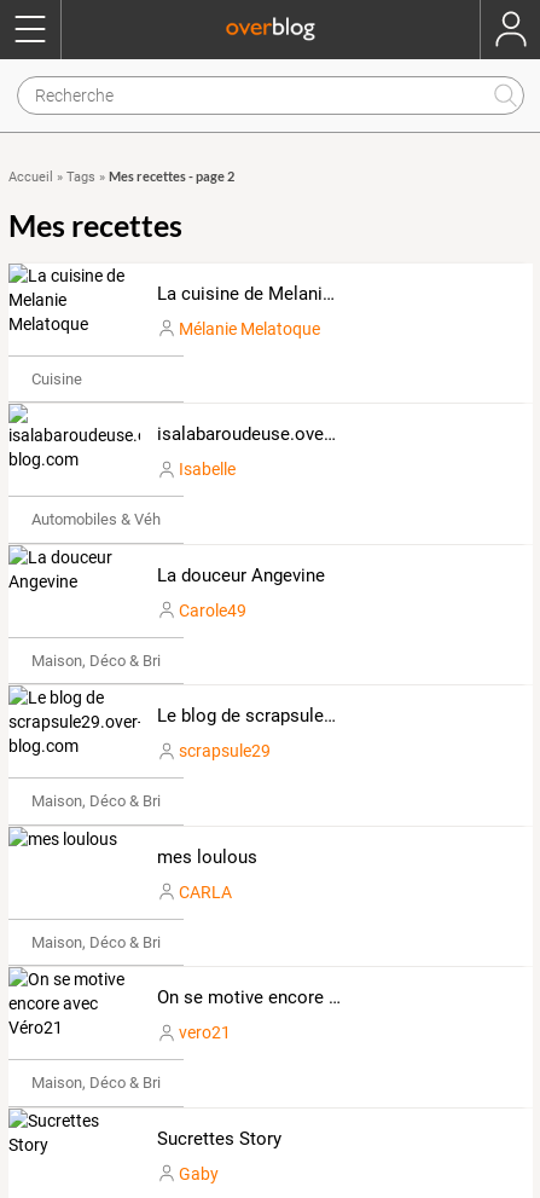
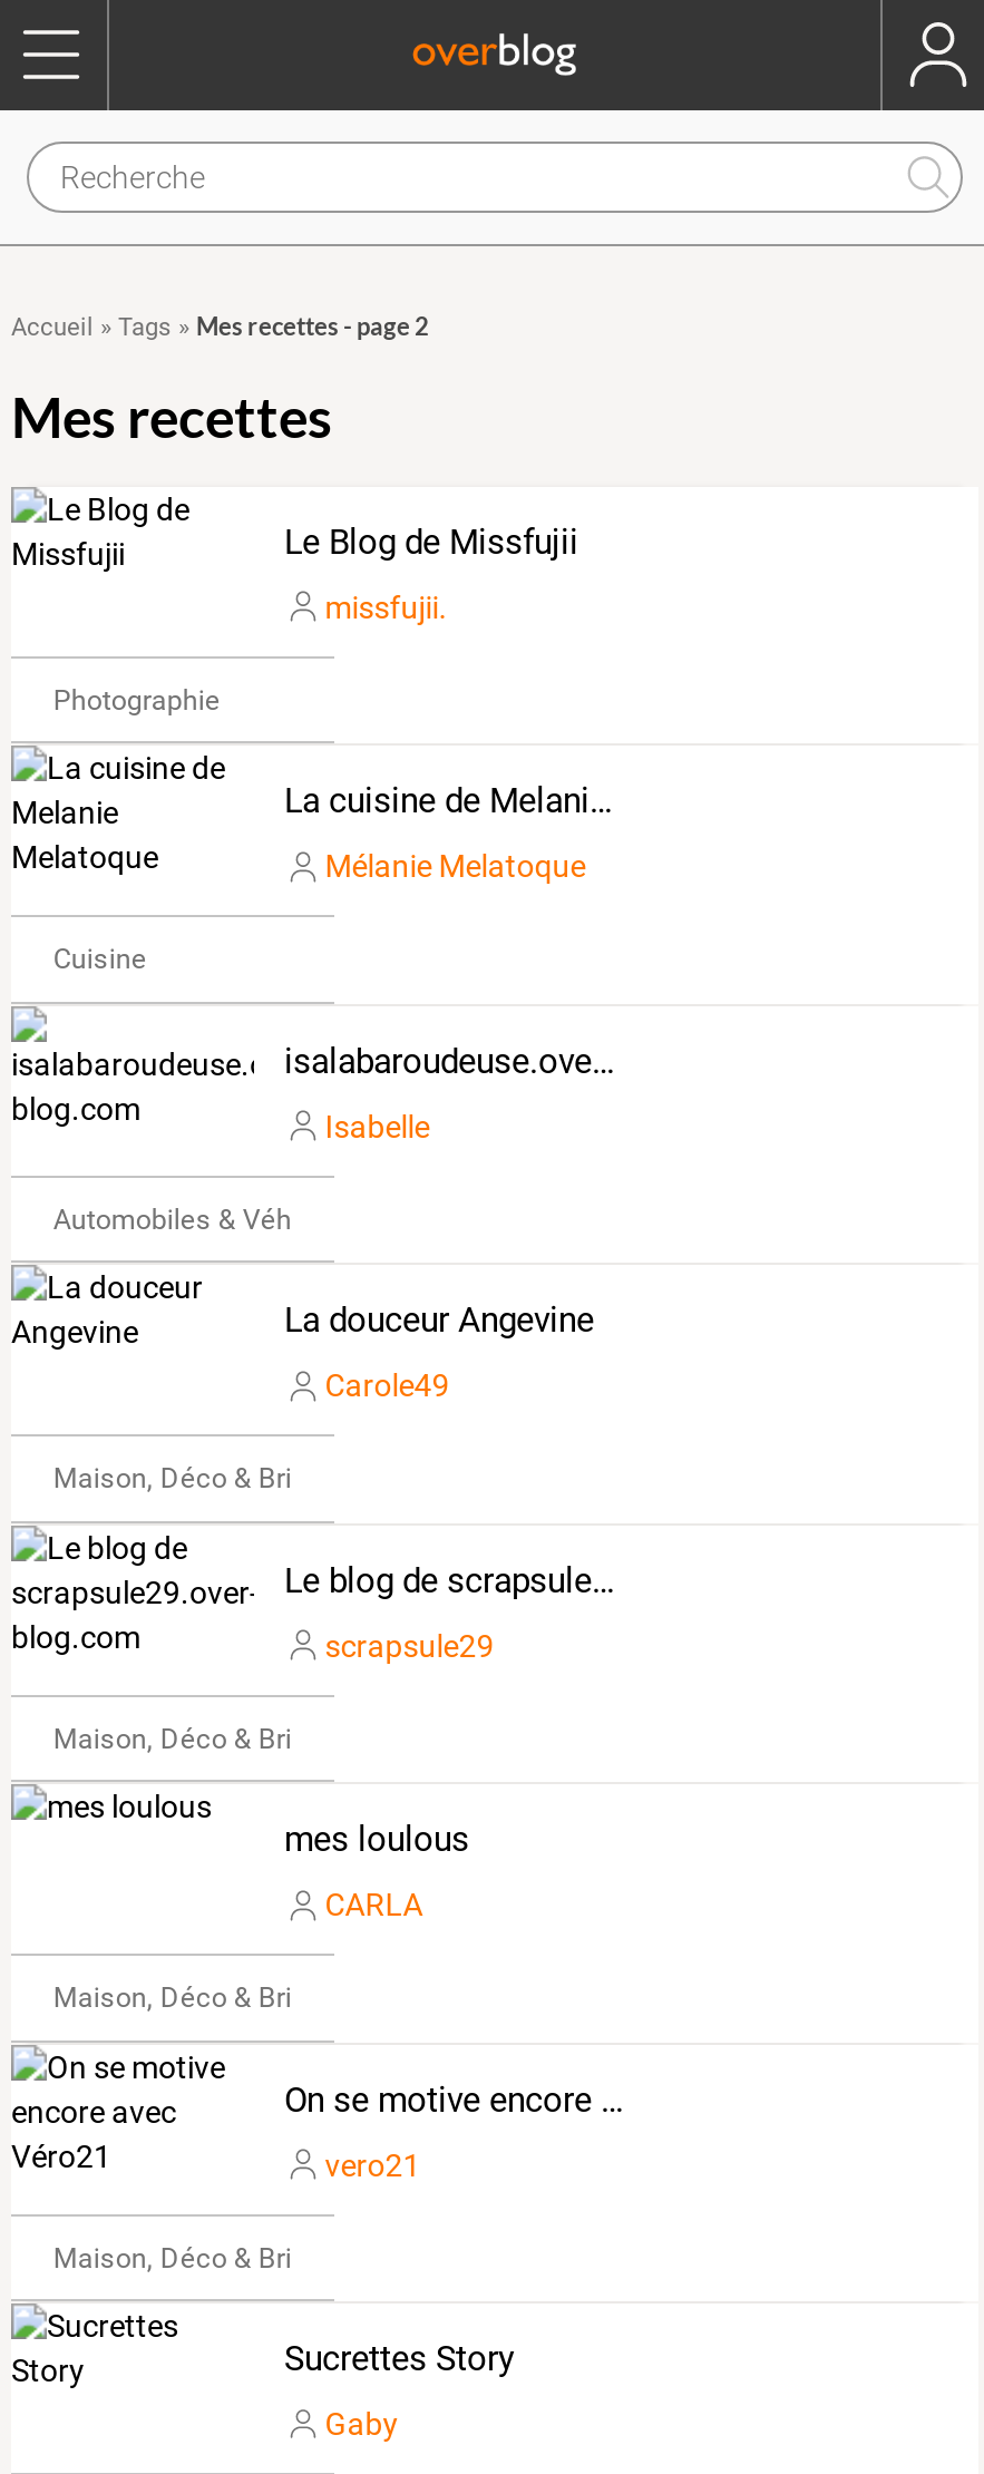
none -> [53,523,578,716] Le Blog de Missfujii | missfujii. | Photographie

